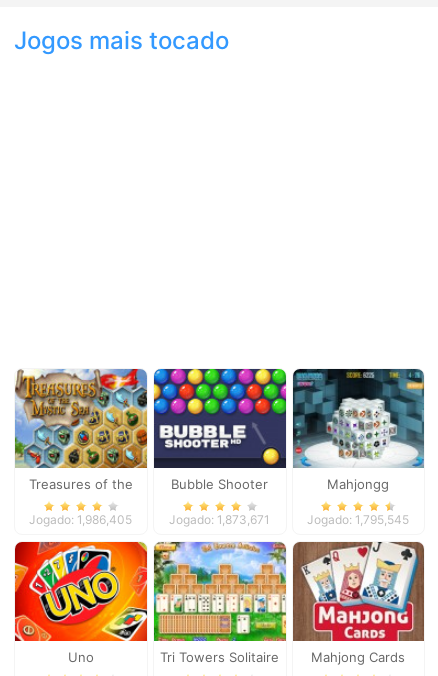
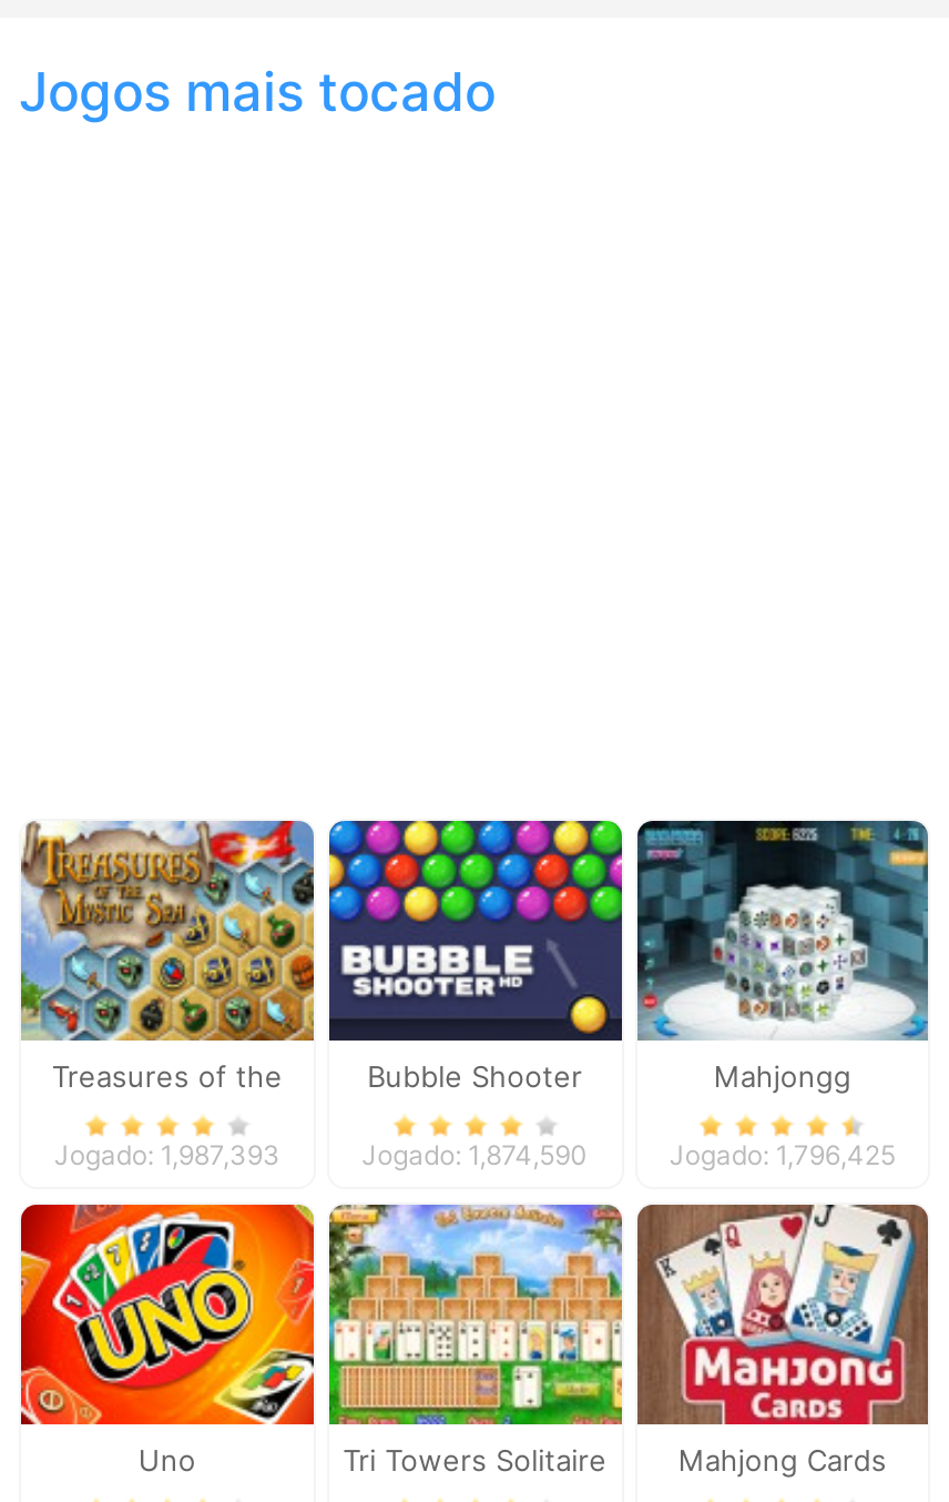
[29,512,132,527] Jogado: 1,986,405 -> [54,1138,280,1171] Jogado: 1,987,393
[169,512,270,527] Jogado: 1,873,671 -> [362,1138,588,1171] Jogado: 1,874,590
[307,512,409,527] Jogado: 1,795,545 -> [669,1138,896,1171] Jogado: 1,796,425

